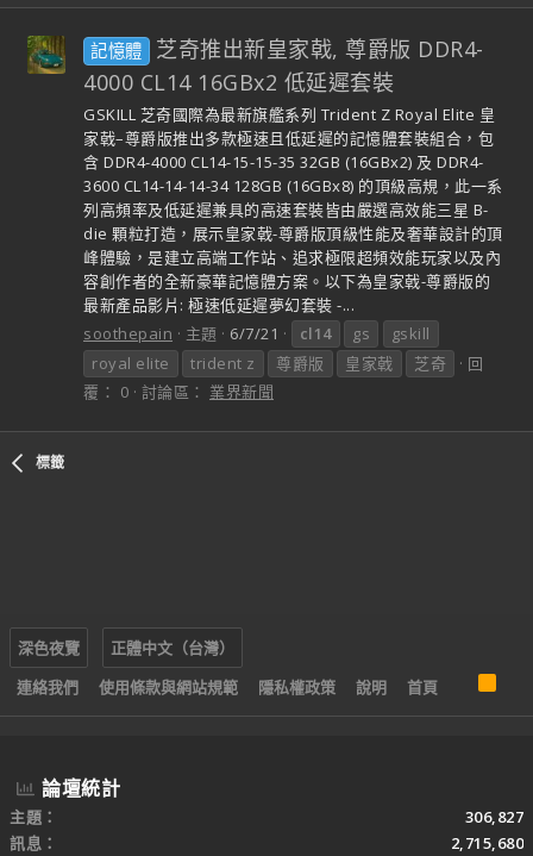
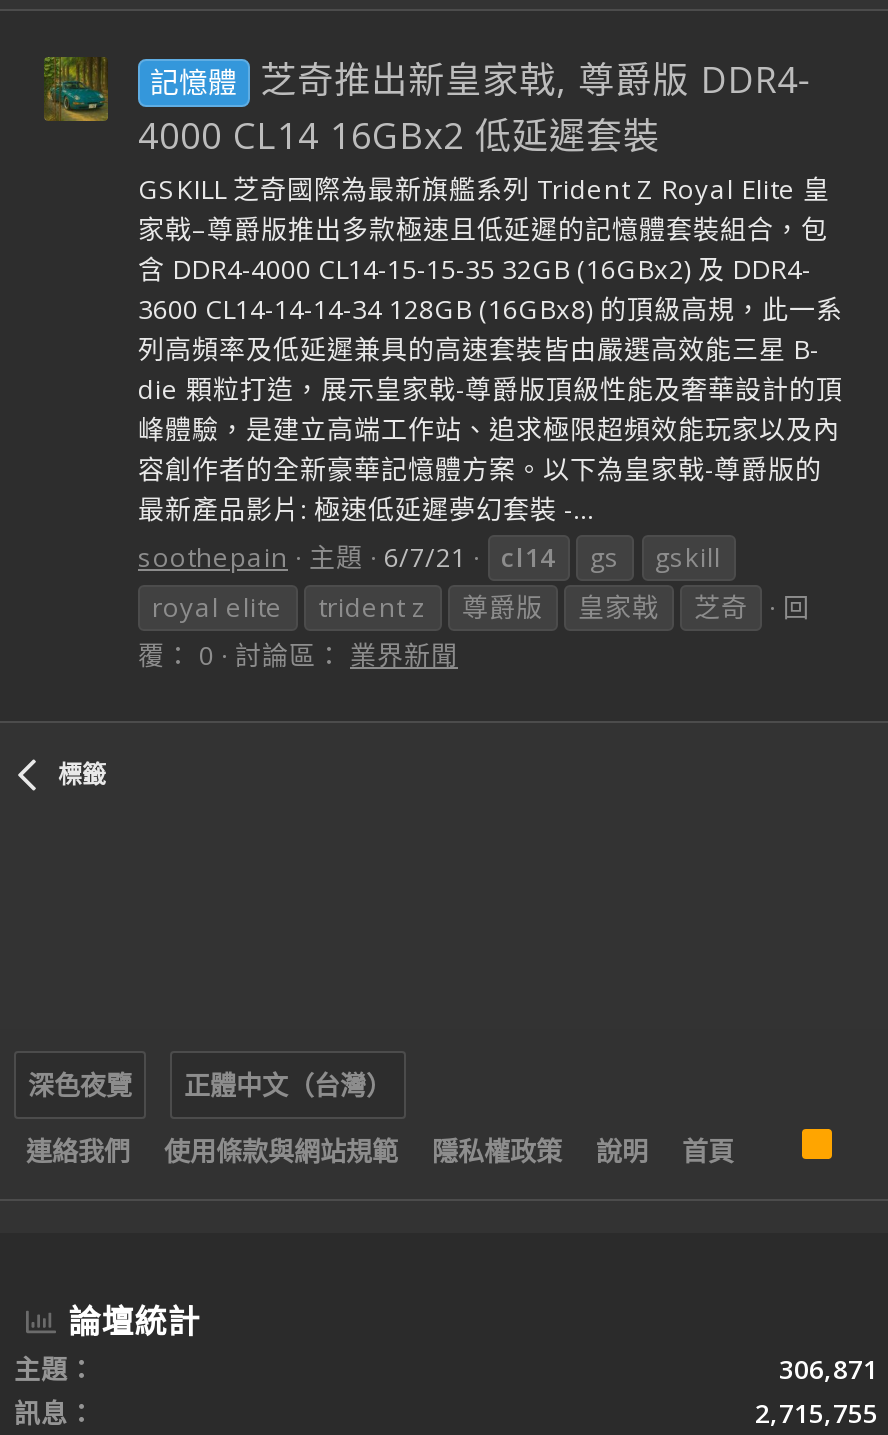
[465,805,523,827] 306,827 -> [779,1350,878,1386] 306,871
[450,832,523,853] 2,715,680 -> [755,1394,878,1430] 2,715,755

